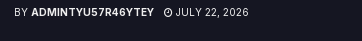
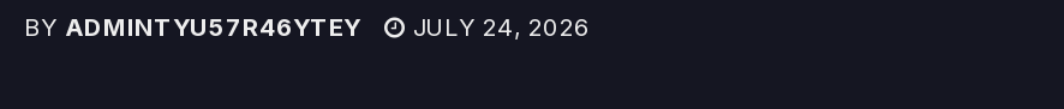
[14,6,249,18] BY ADMINTYU57R46YTEY JULY 22, 2026 -> [24,12,591,41] BY ADMINTYU57R46YTEY JULY 24, 2026

